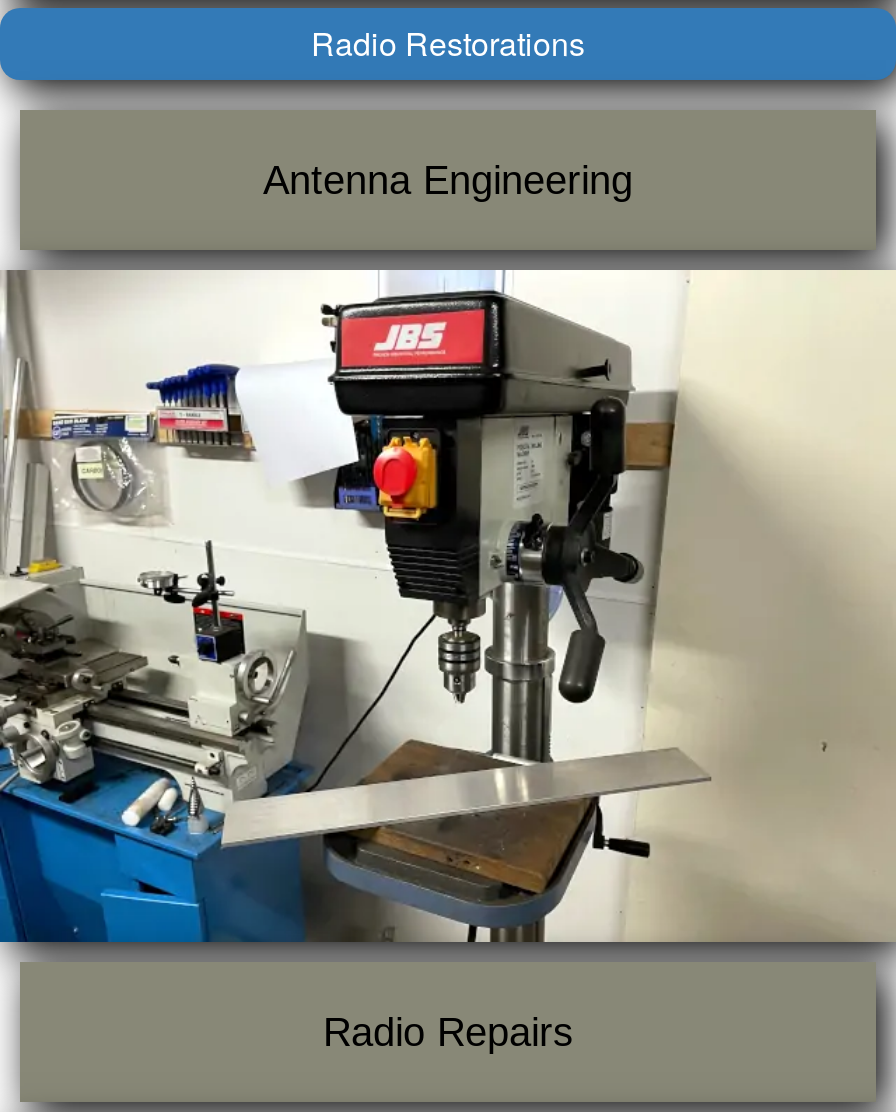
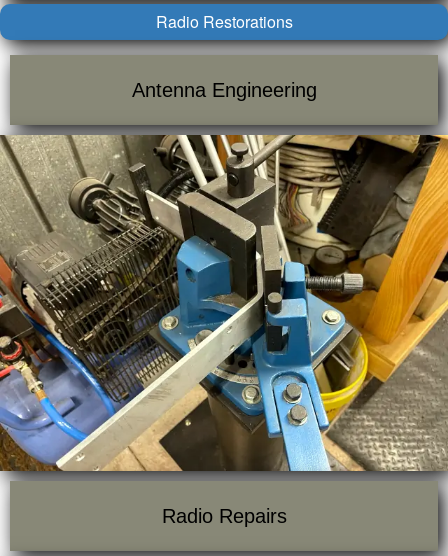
[6,268,890,944] [image] -> [3,134,445,472] [image]

